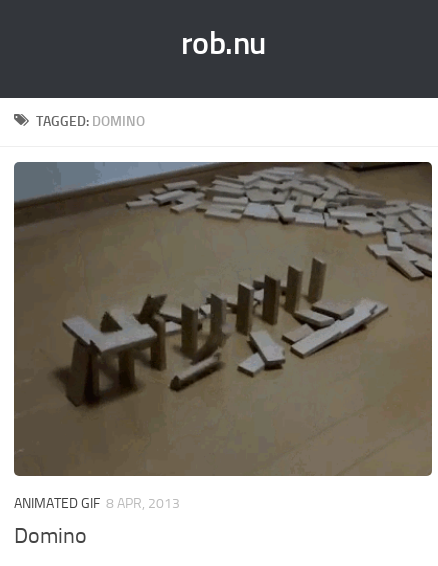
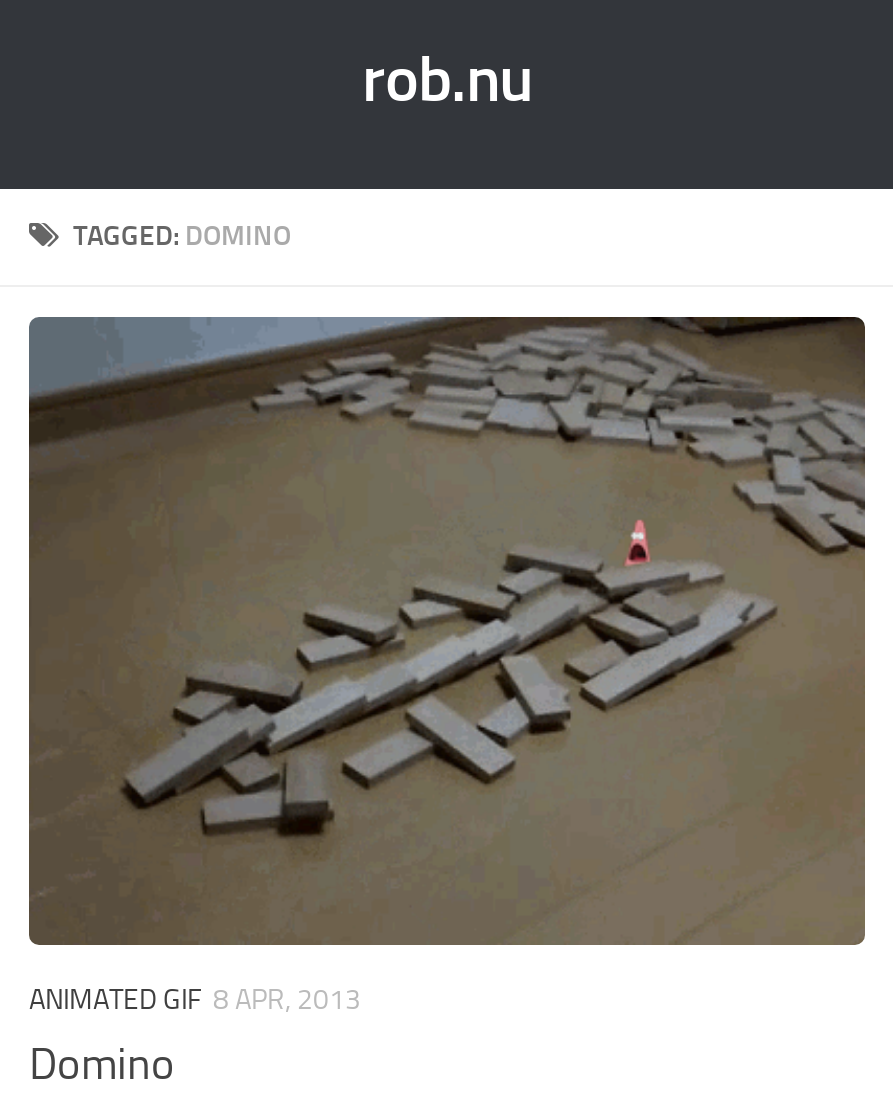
[53,259,359,421] [image] -> [109,513,723,837] [image]

